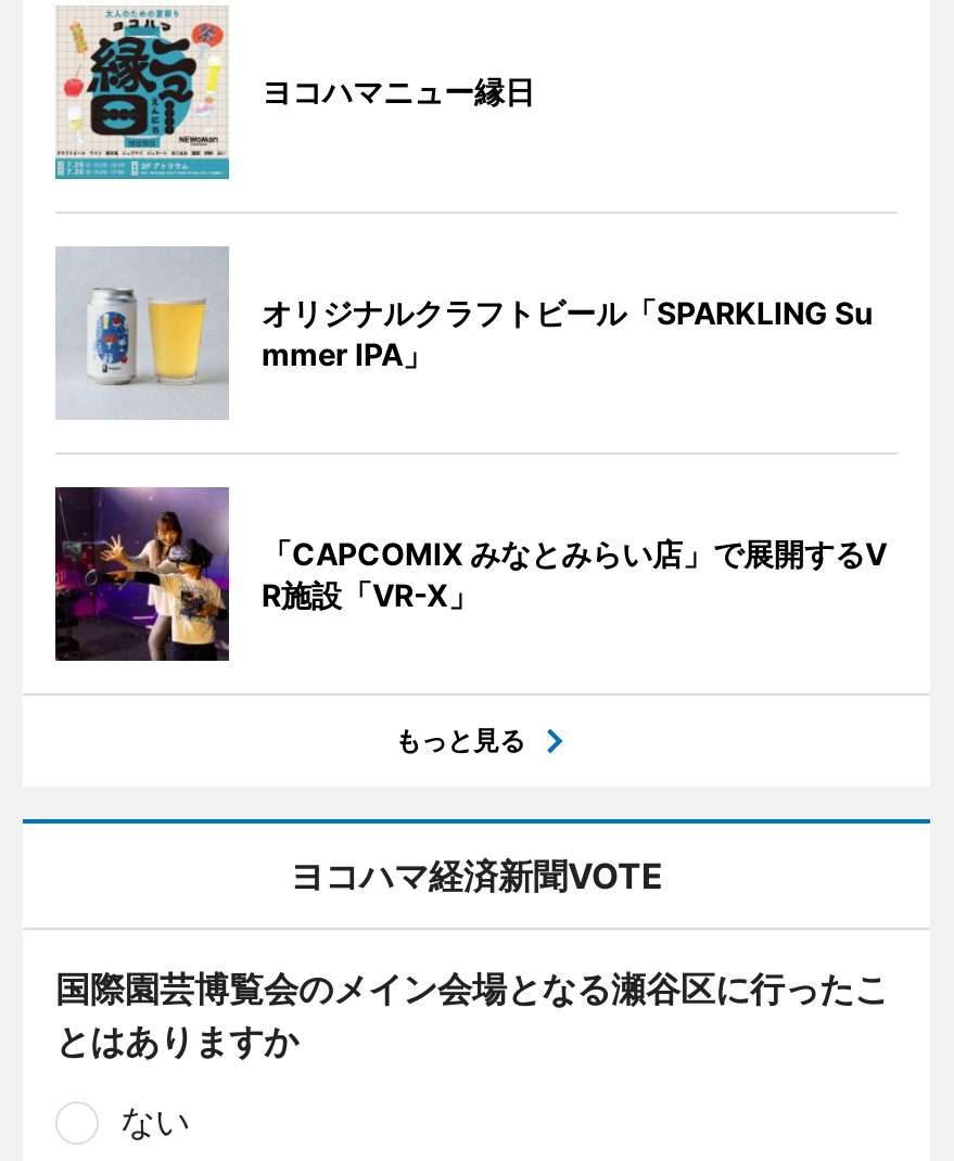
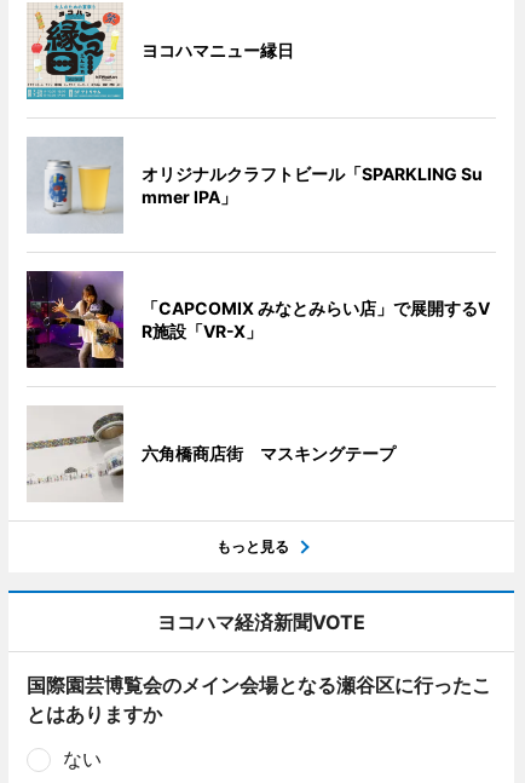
none -> [27,405,396,502] [image] | 六角橋商店街 マスキングテープ

